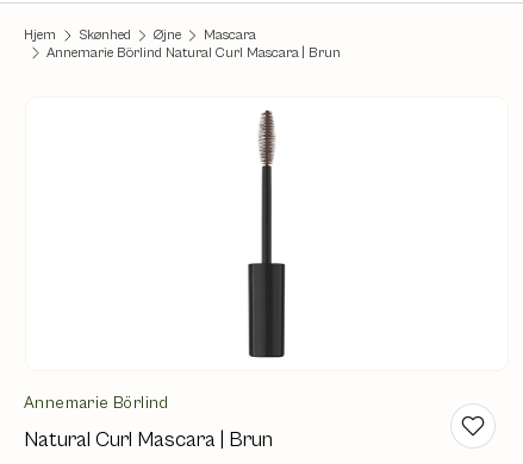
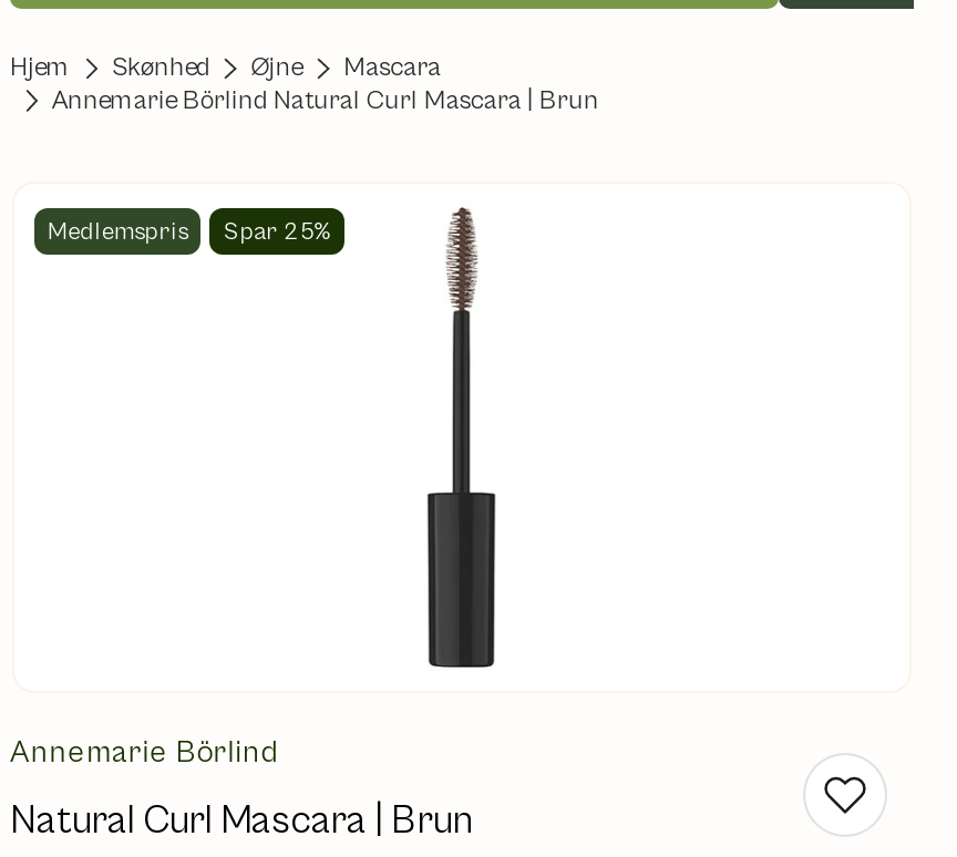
none -> [48,217,330,245] Medlemspris | Spar 25%

